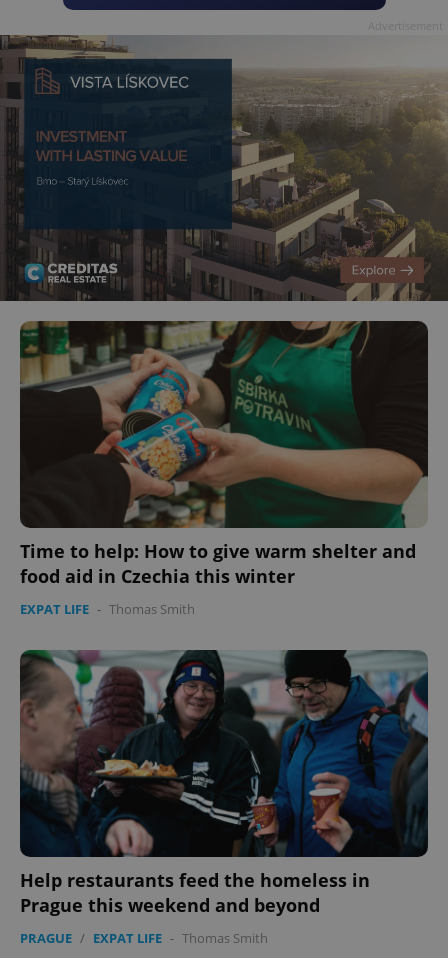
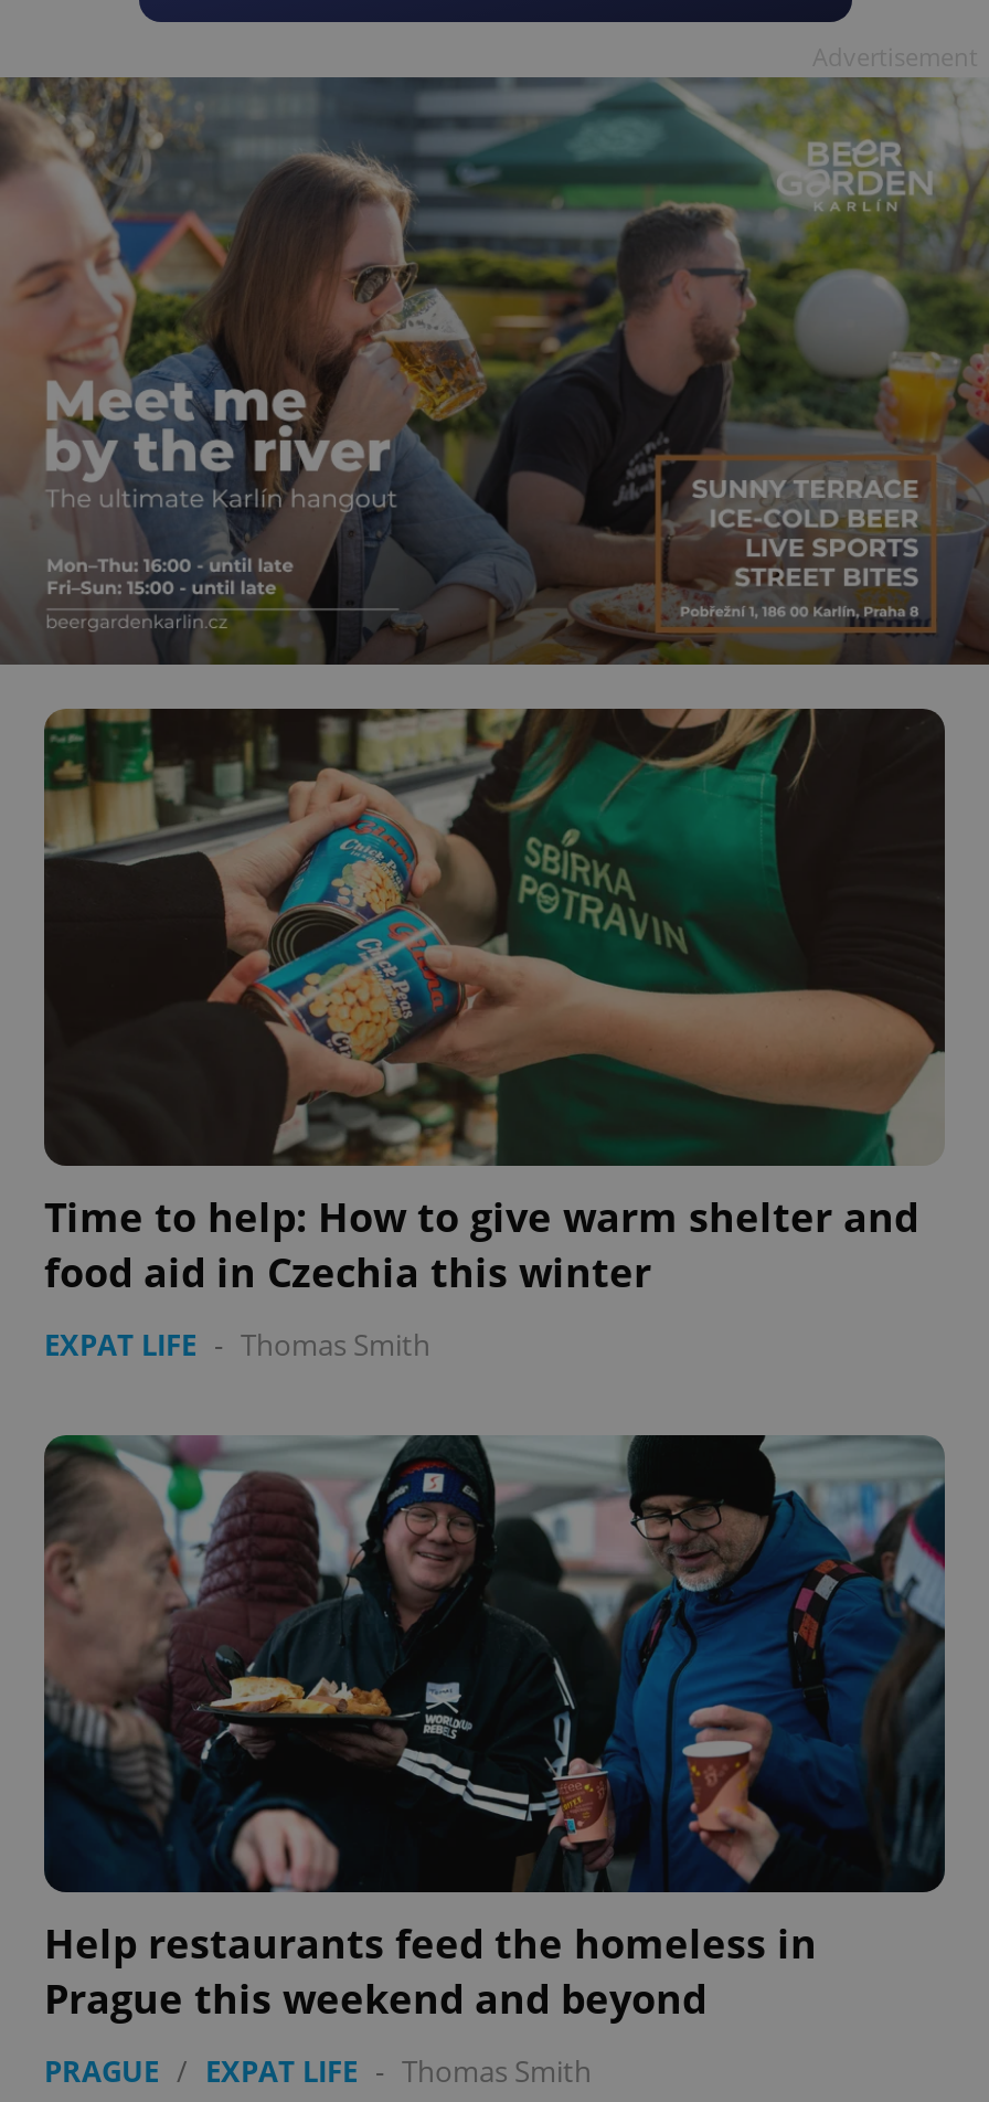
[3,35,445,301] [image] -> [7,75,982,667] [image]

